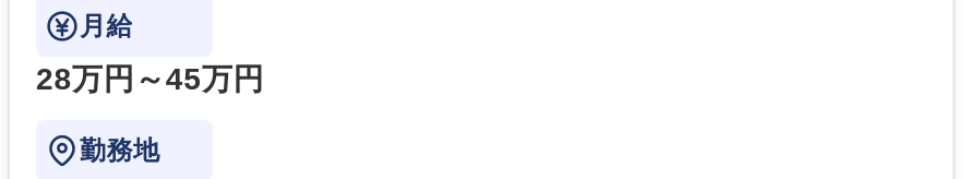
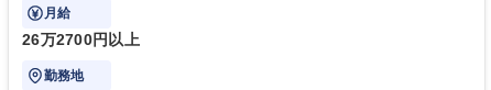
[36,61,264,96] 28万円～45万円 -> [22,31,140,48] 26万2700円以上

